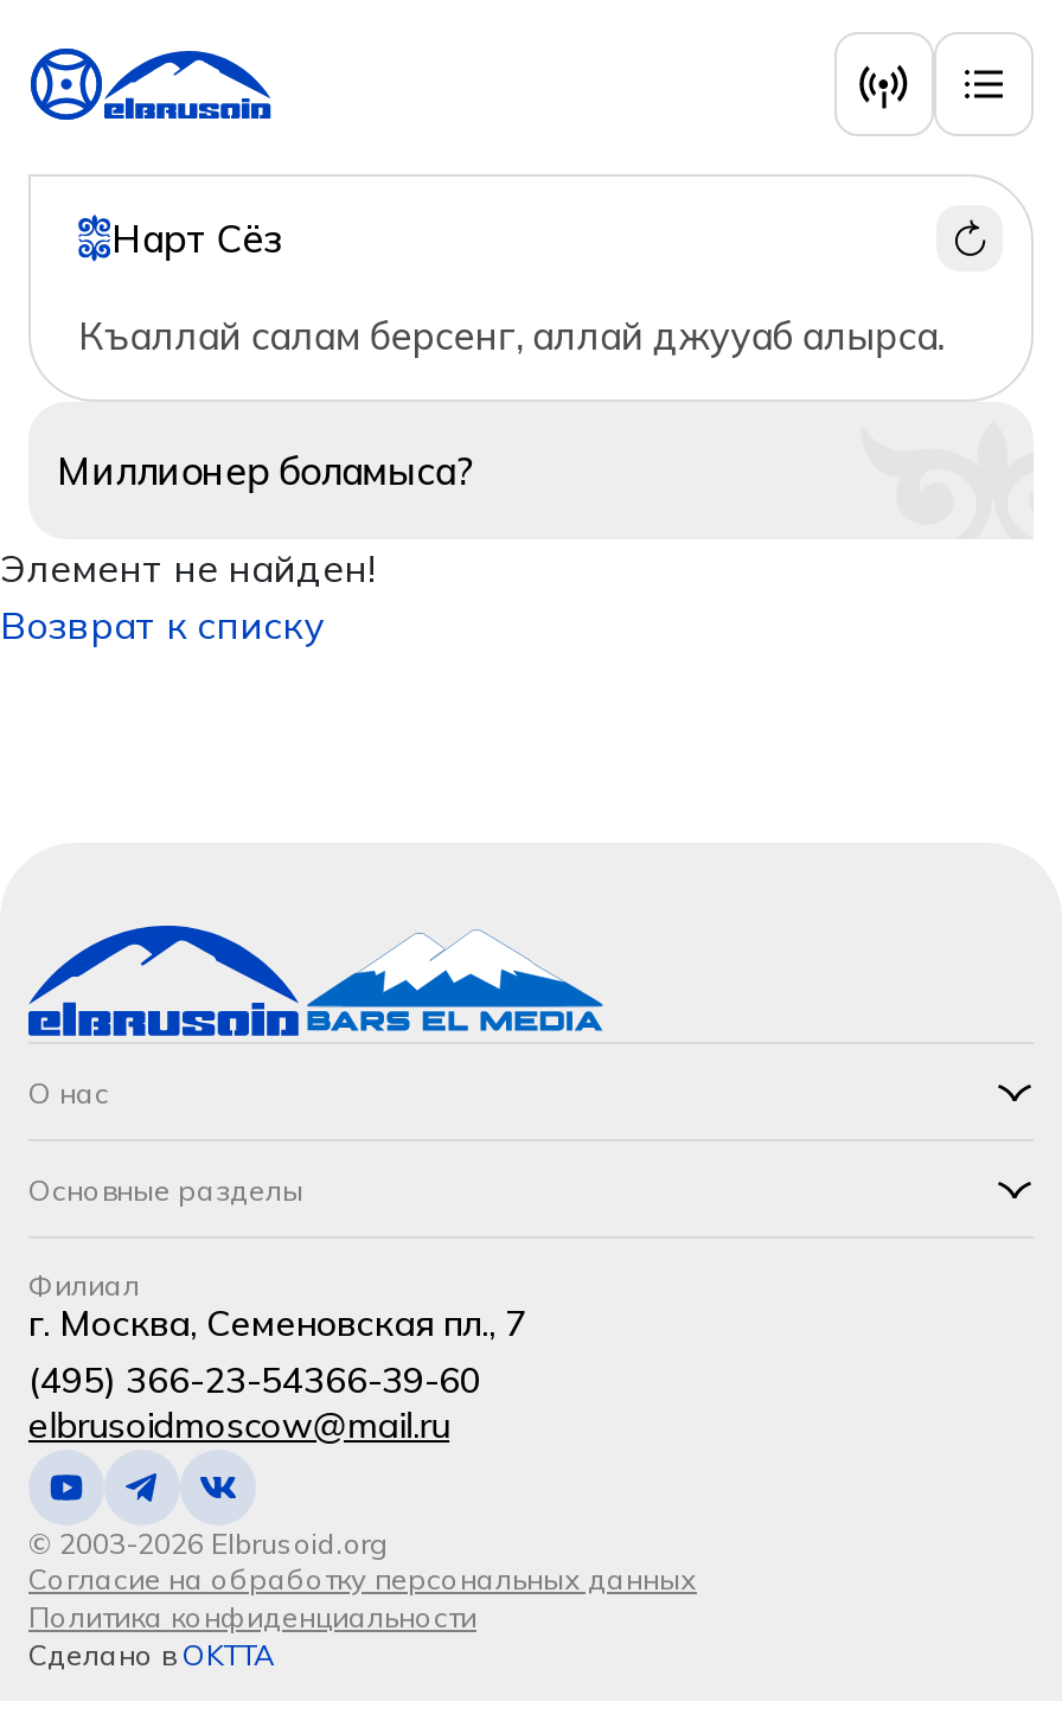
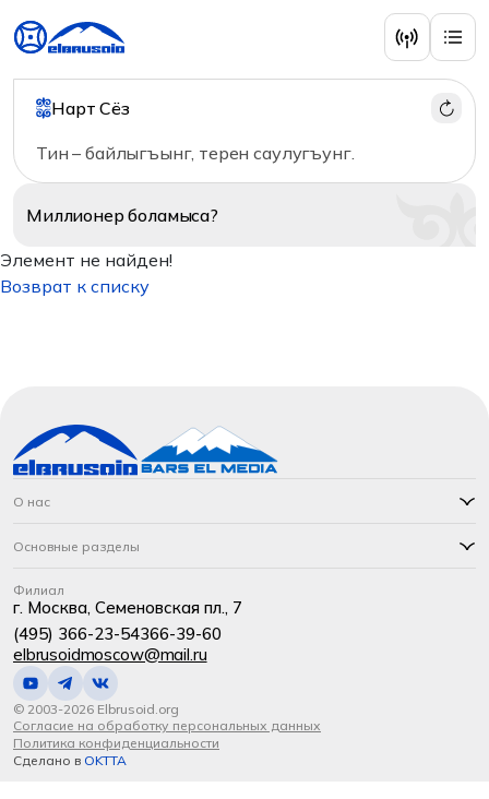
[78,312,944,359] Къаллай салам берсенг, аллай джууаб алырса. -> [36,142,354,164] Тин – байлыгъынг, терен саулугъунг.

